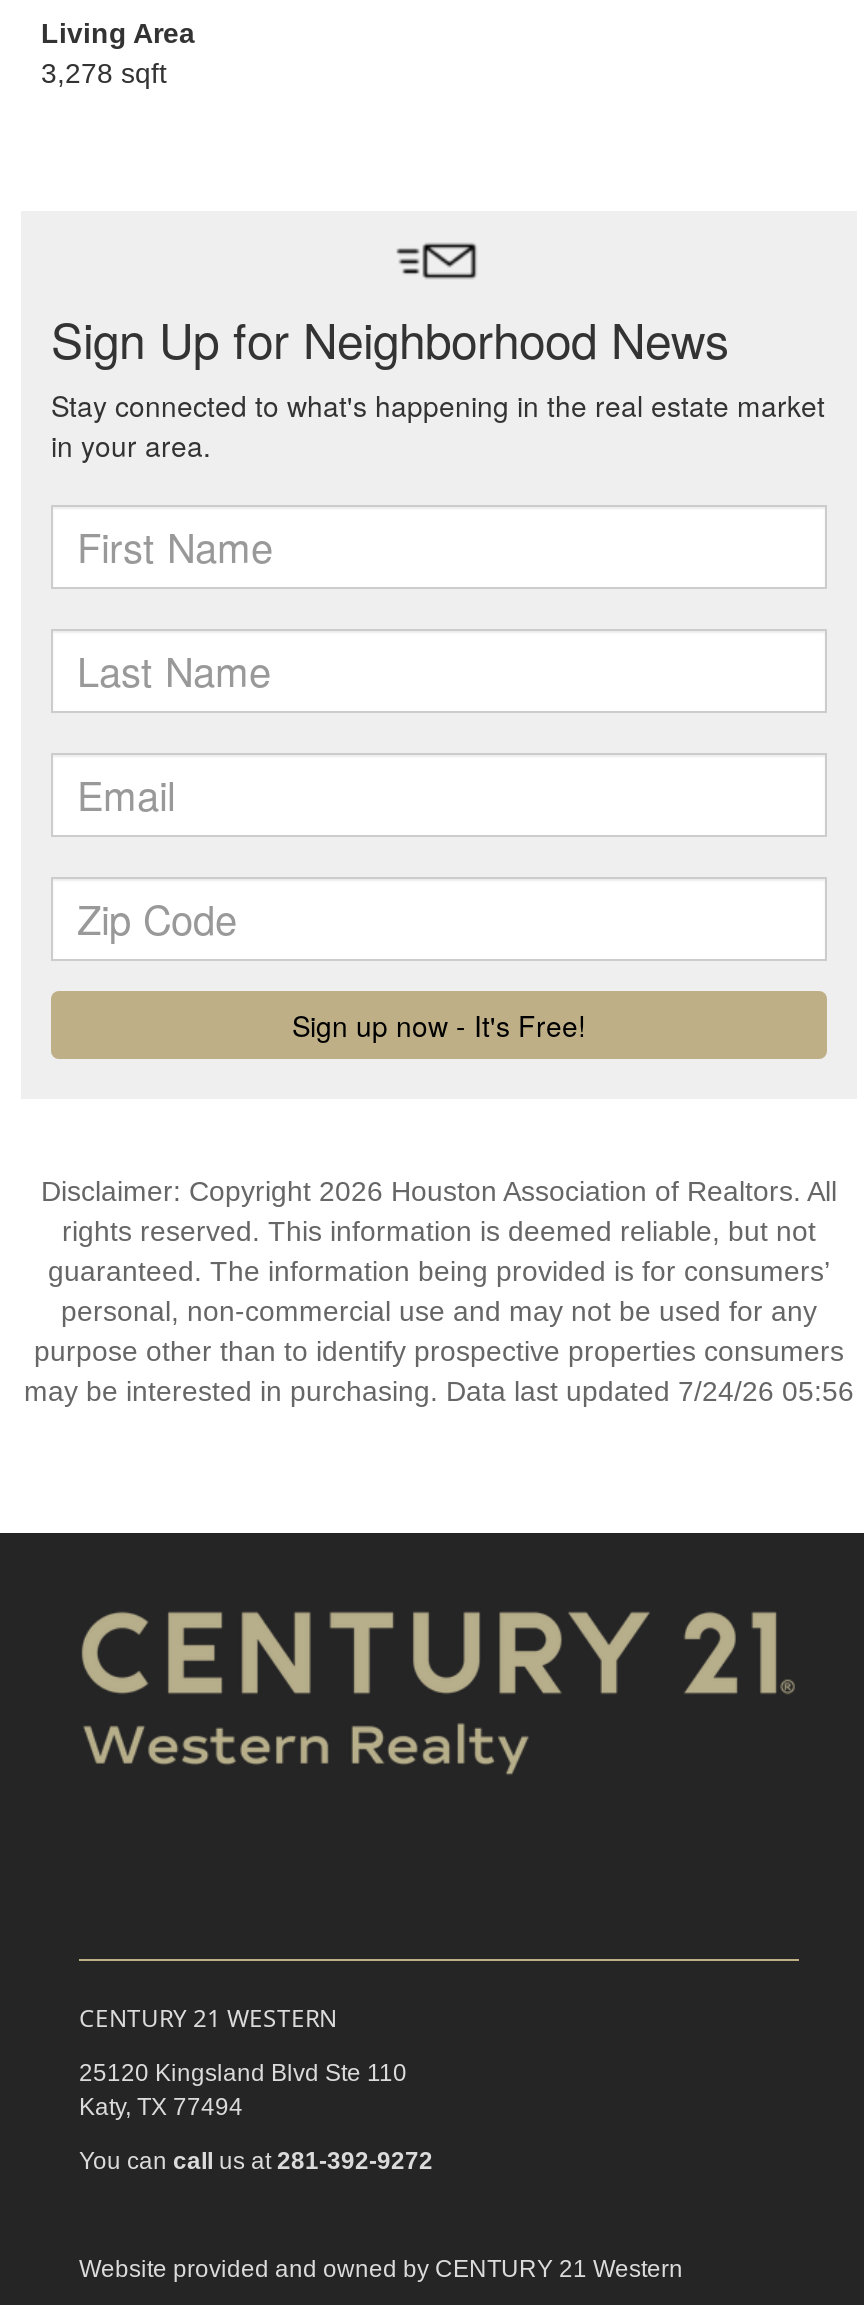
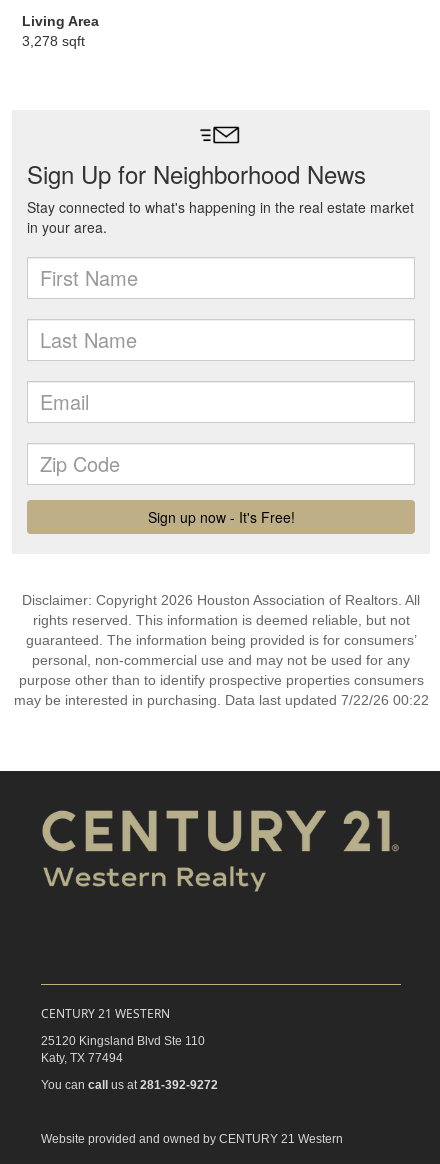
[24,1375,854,1407] may be interested in purchasing. Data last updated 7/24/26 05:56 -> [13,692,428,708] may be interested in purchasing. Data last updated 7/22/26 00:22

